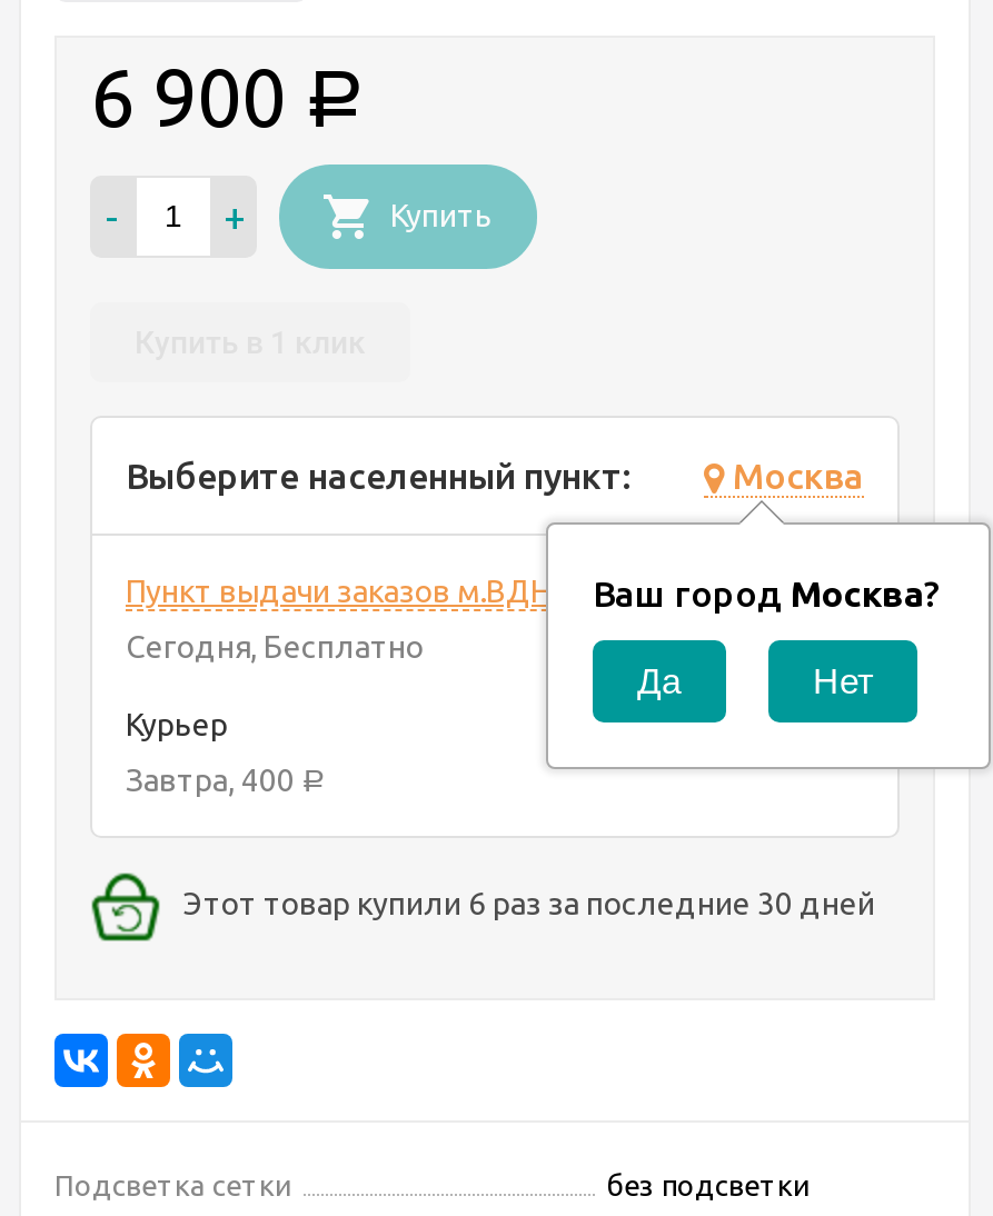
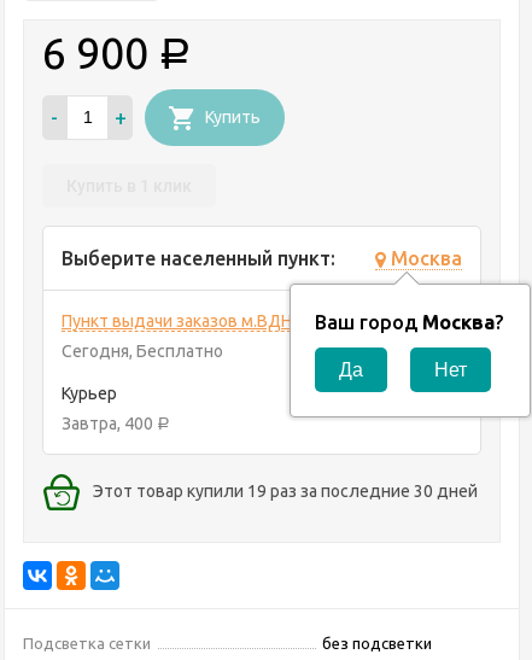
[183,885,875,921] Этот товар купили 6 раз за последние 30 дней -> [93,480,478,500] Этот товар купили 19 раз за последние 30 дней

